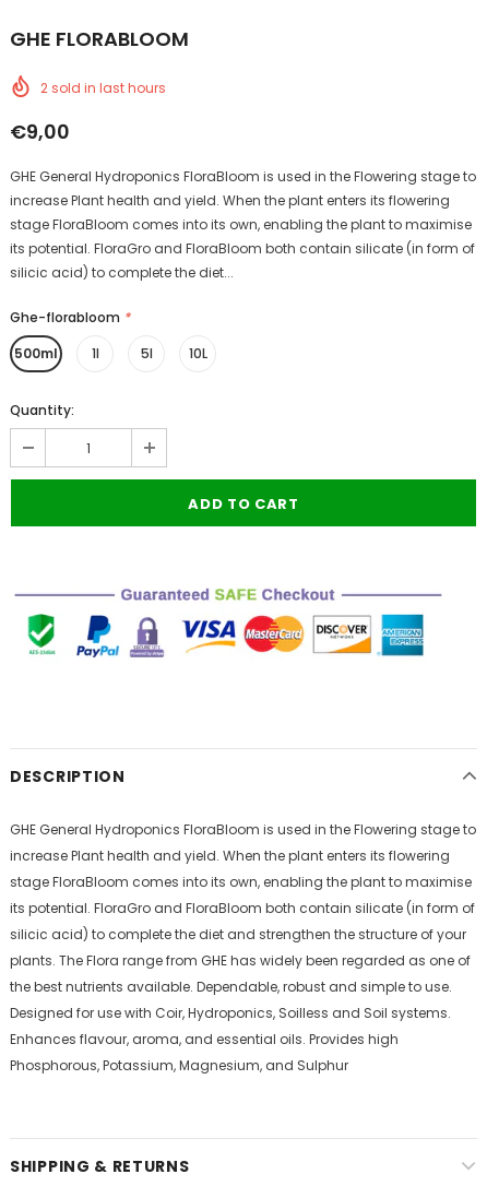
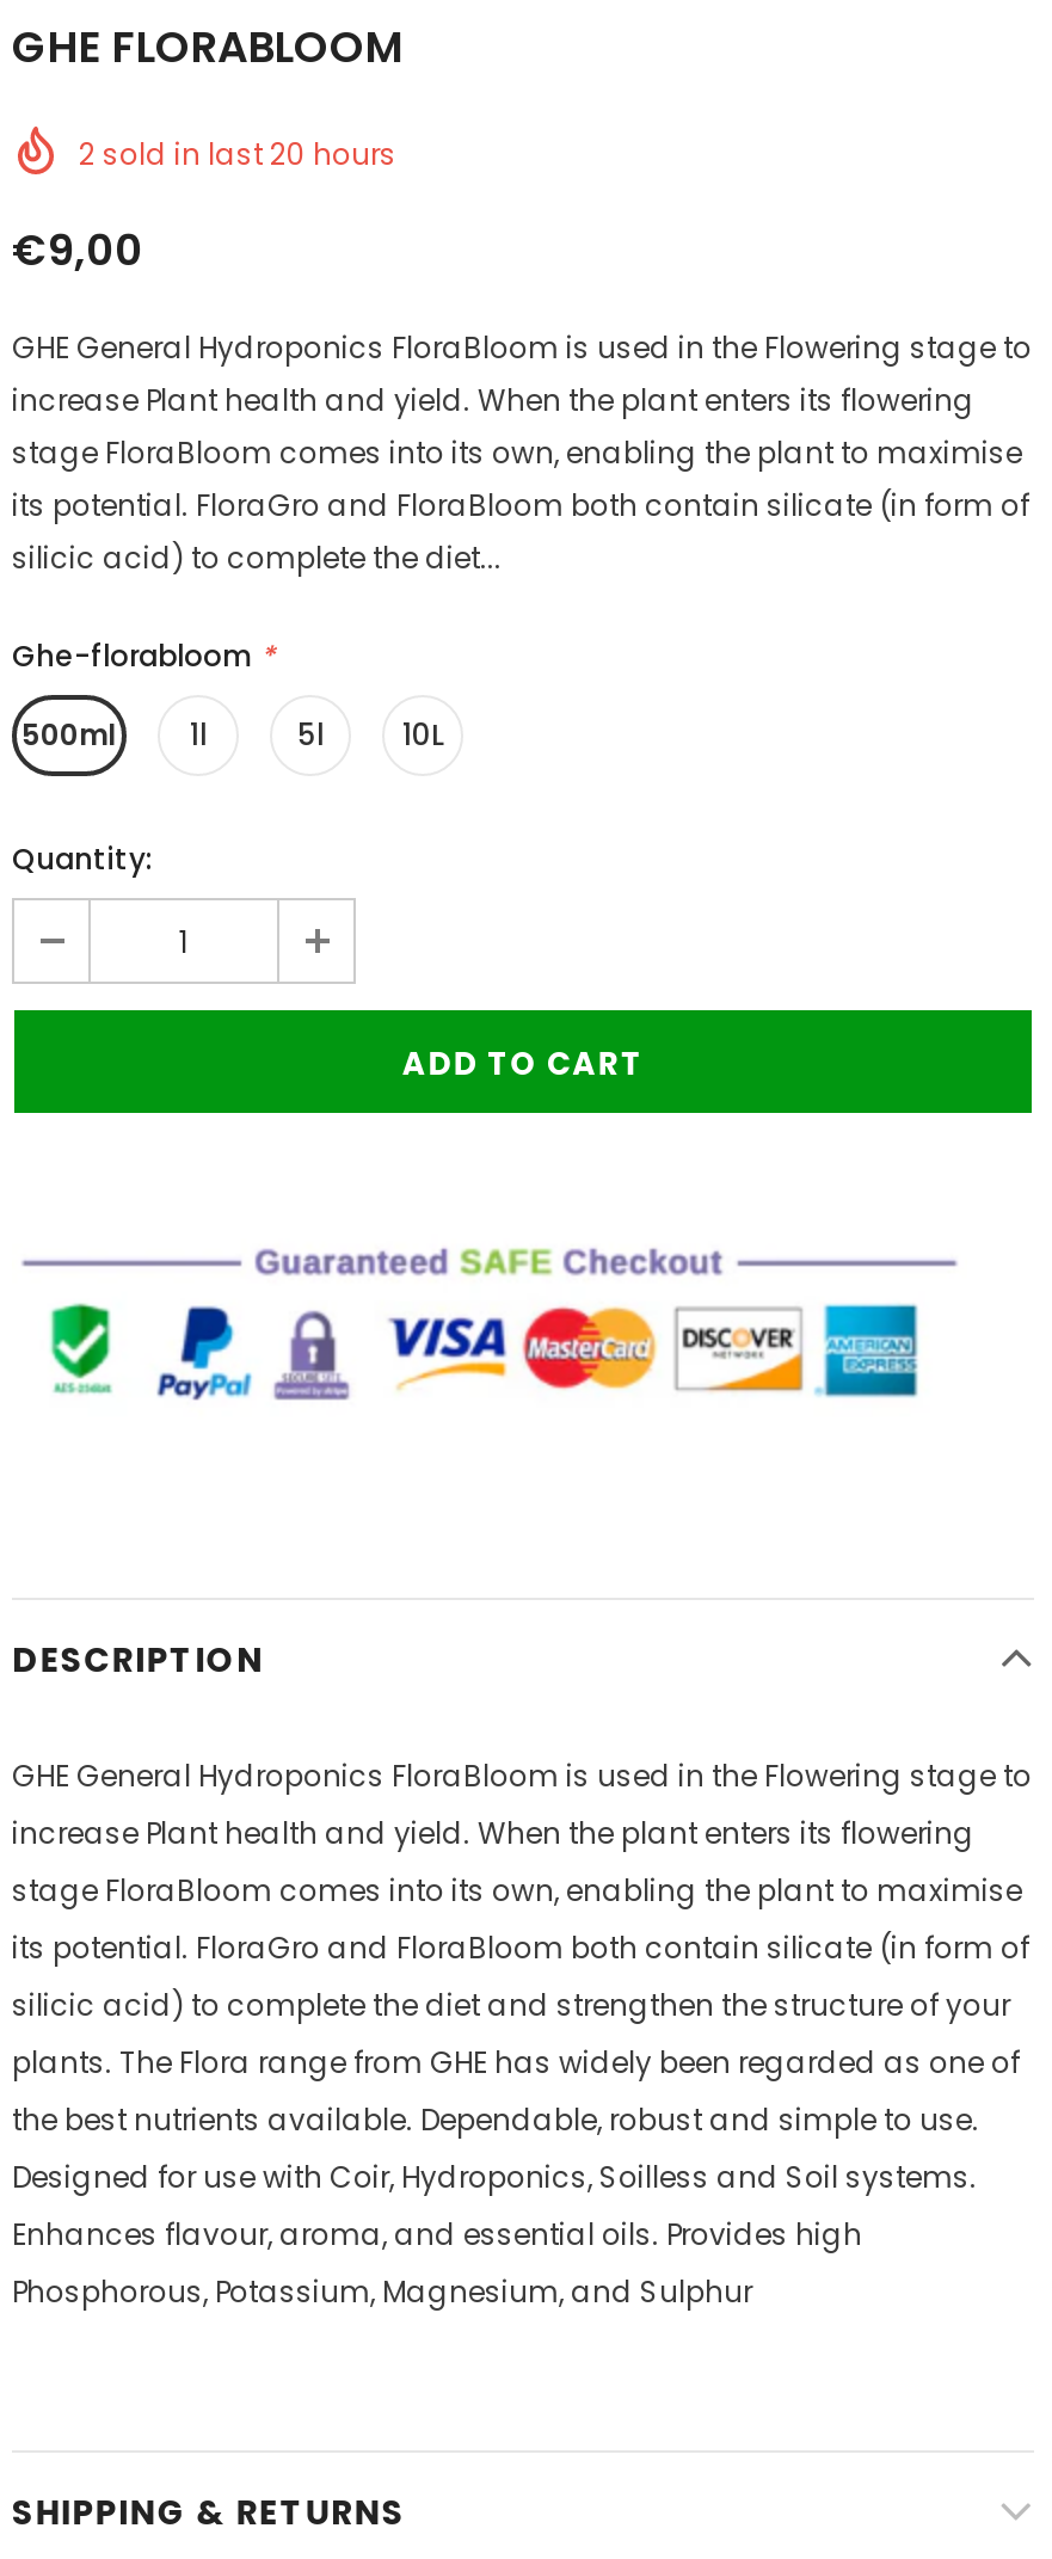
[40,79,166,97] 2 sold in last hours -> [79,134,396,174] 2 sold in last 20 hours

